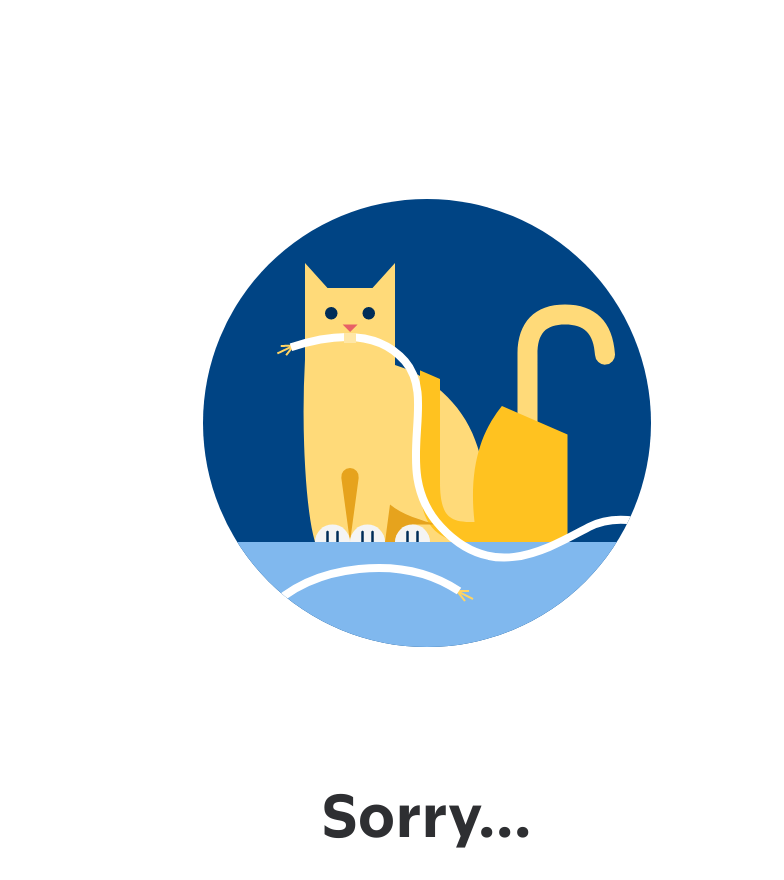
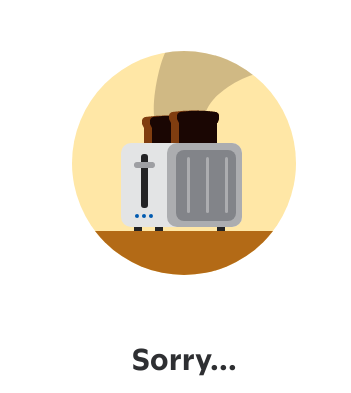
[201,197,653,649] [image] -> [72,50,296,276] [image]

